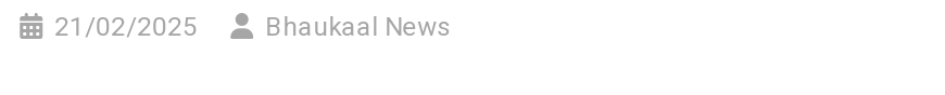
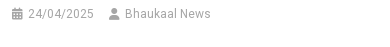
[55,13,198,43] 21/02/2025 -> [28,7,94,21] 24/04/2025

